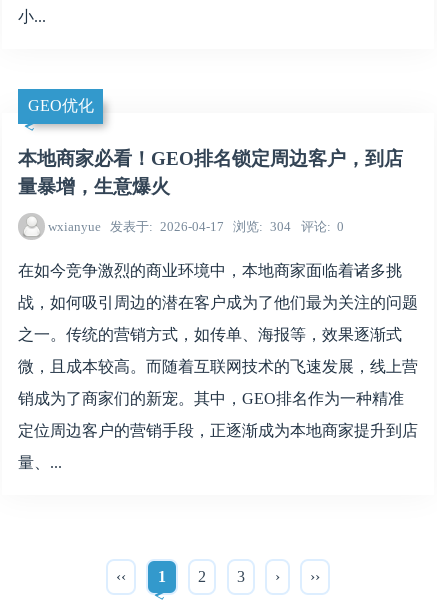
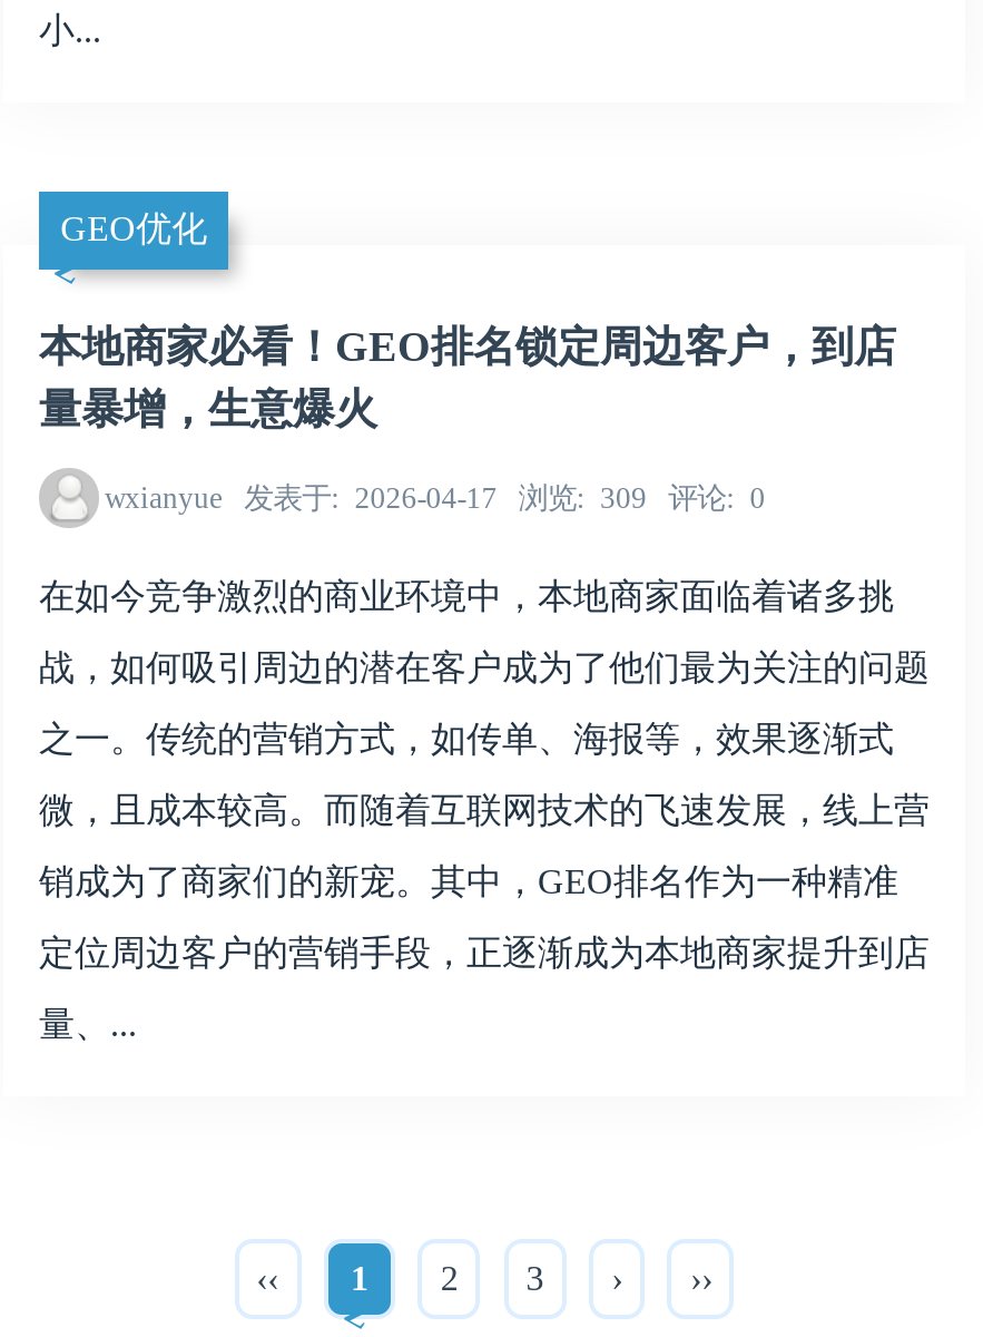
[47,219,344,234] wxianyue 发表于 2026-04-17 浏览 304 评论 0 -> [105,481,765,515] wxianyue 发表于 2026-04-17 浏览 309 评论 0

